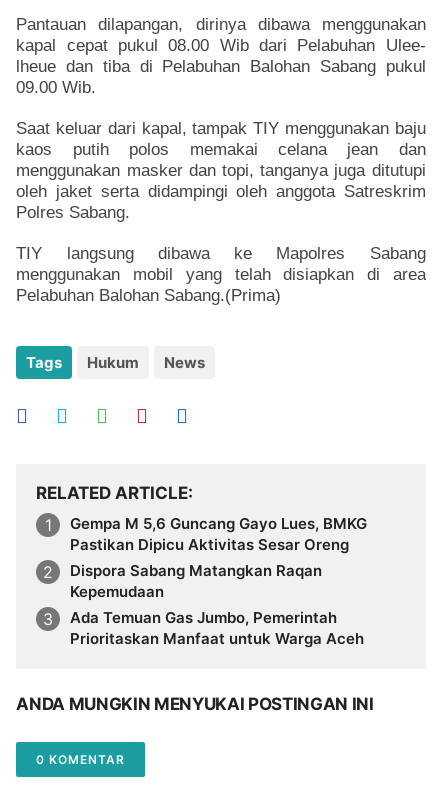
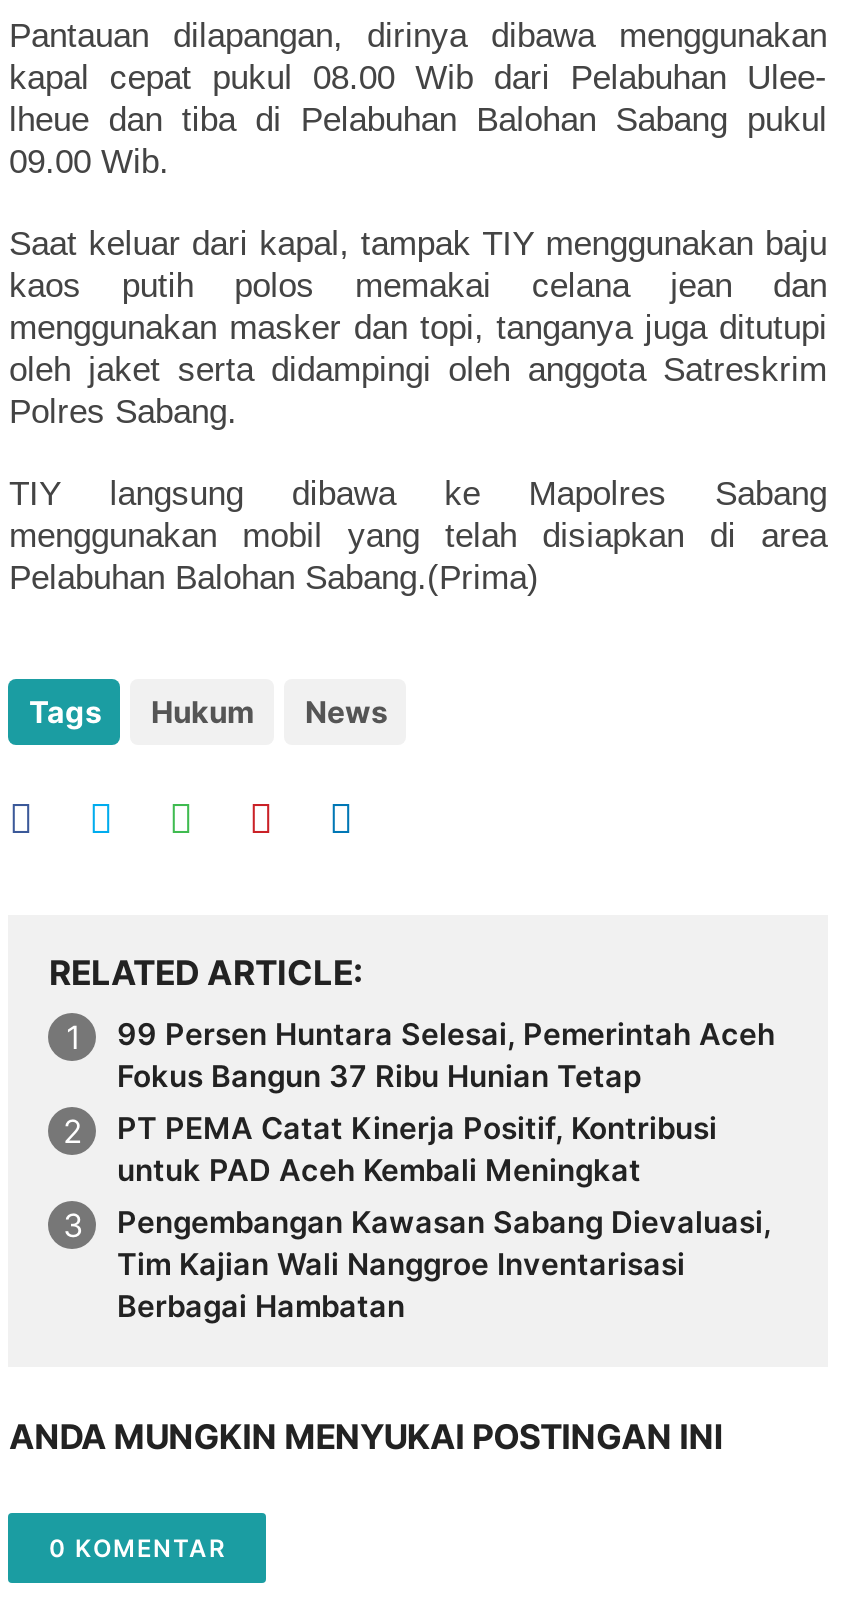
[70,514,367,648] Gempa M 5,6 Guncang Gayo Lues, BMKG | Pastikan Dipicu Aktivitas Sesar Oreng | Dispora Sabang Matangkan Raqan | Kepemudaan | Ada Temuan Gas Jumbo, Pemerintah | Prioritaskan Manfaat untuk Warga Aceh -> [117,1015,775,1324] 99 Persen Huntara Selesai, Pemerintah Aceh | Fokus Bangun 37 Ribu Hunian Tetap | PT PEMA Catat Kinerja Positif, Kontribusi | untuk PAD Aceh Kembali Meningkat | Pengembangan Kawasan Sabang Dievaluasi, | Tim Kajian Wali Nanggroe Inventarisasi | Berbagai Hambatan

